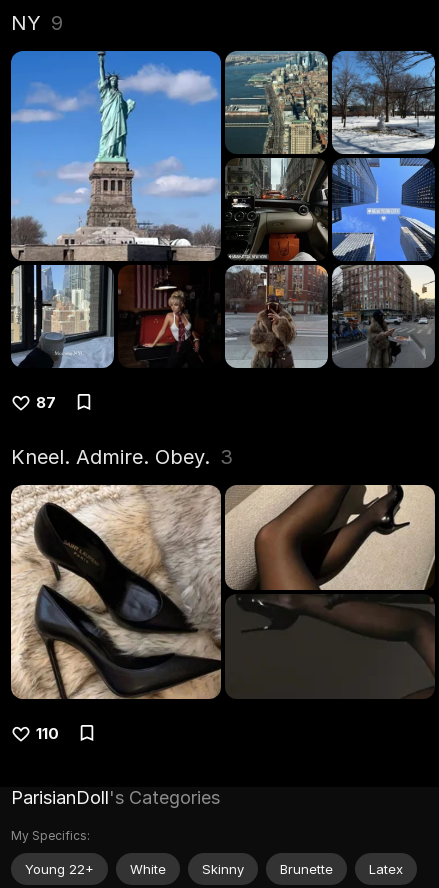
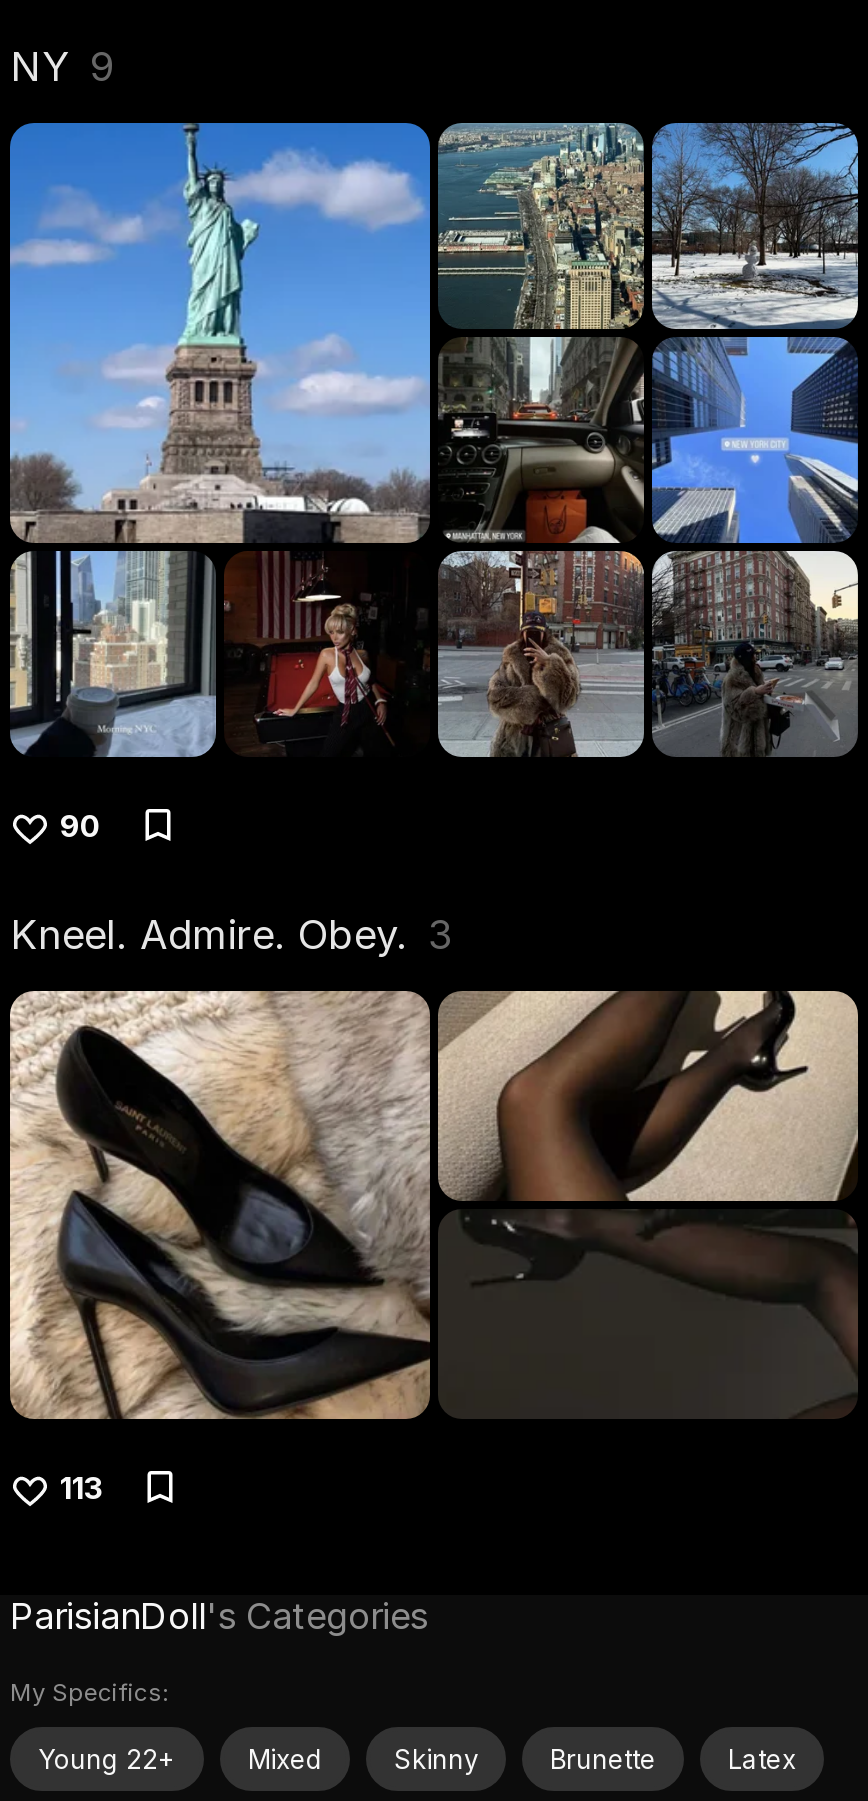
[36,392,56,411] 87 -> [60,806,102,844] 90
[36,723,59,742] 110 -> [60,1468,104,1506] 113
[130,860,166,876] White -> [248,1742,322,1774] Mixed

